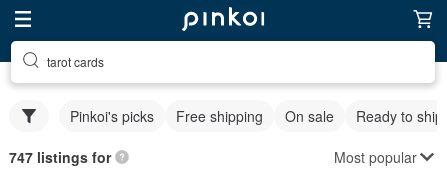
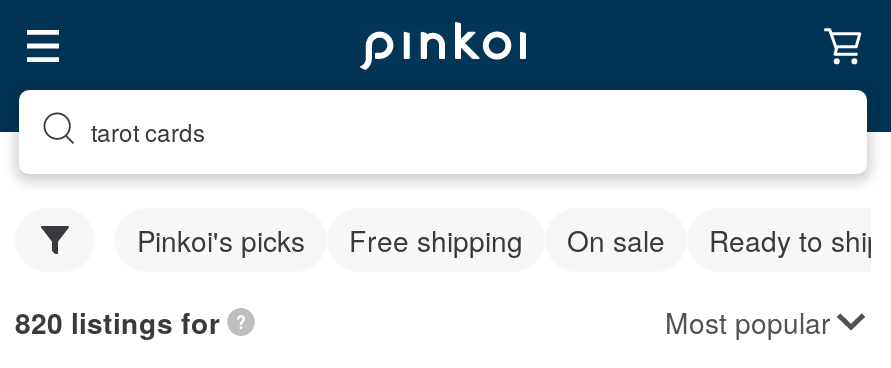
[9,147,111,167] 747 listings for -> [15,302,219,342] 820 listings for

